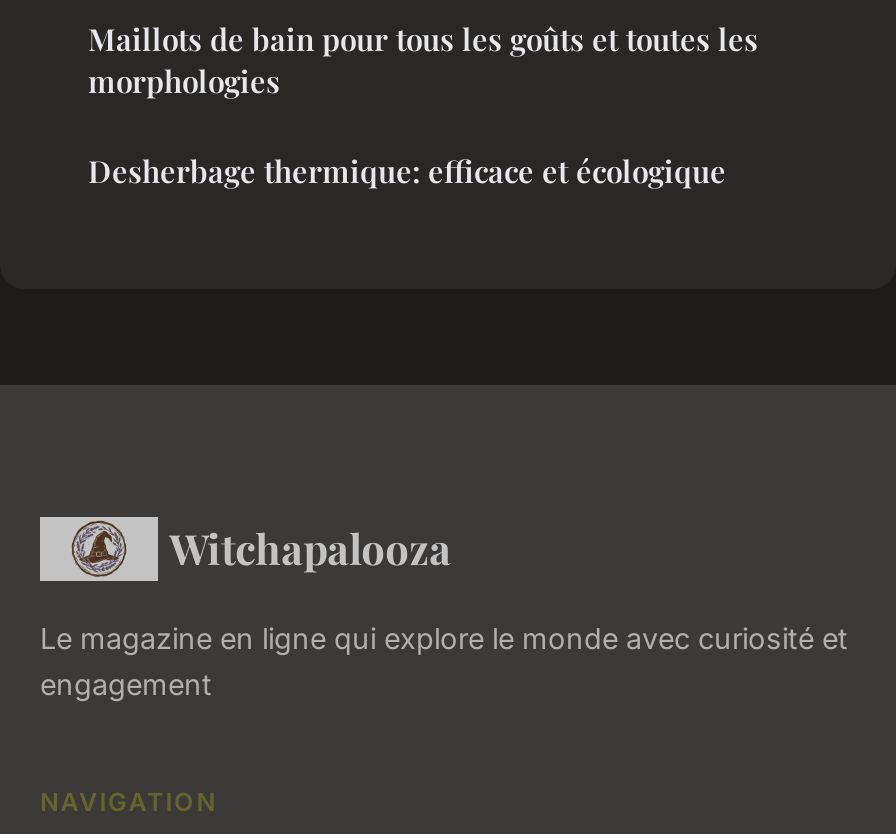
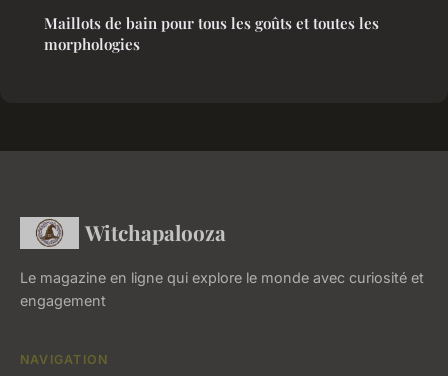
[88,151,726,191] Desherbage thermique: efficace et écologique -> none

